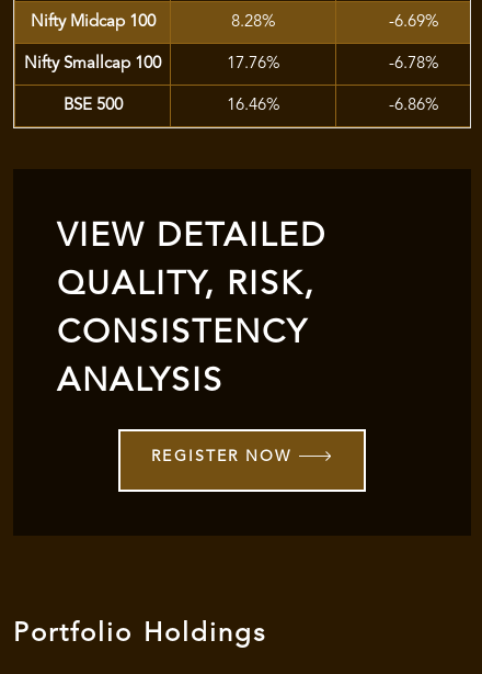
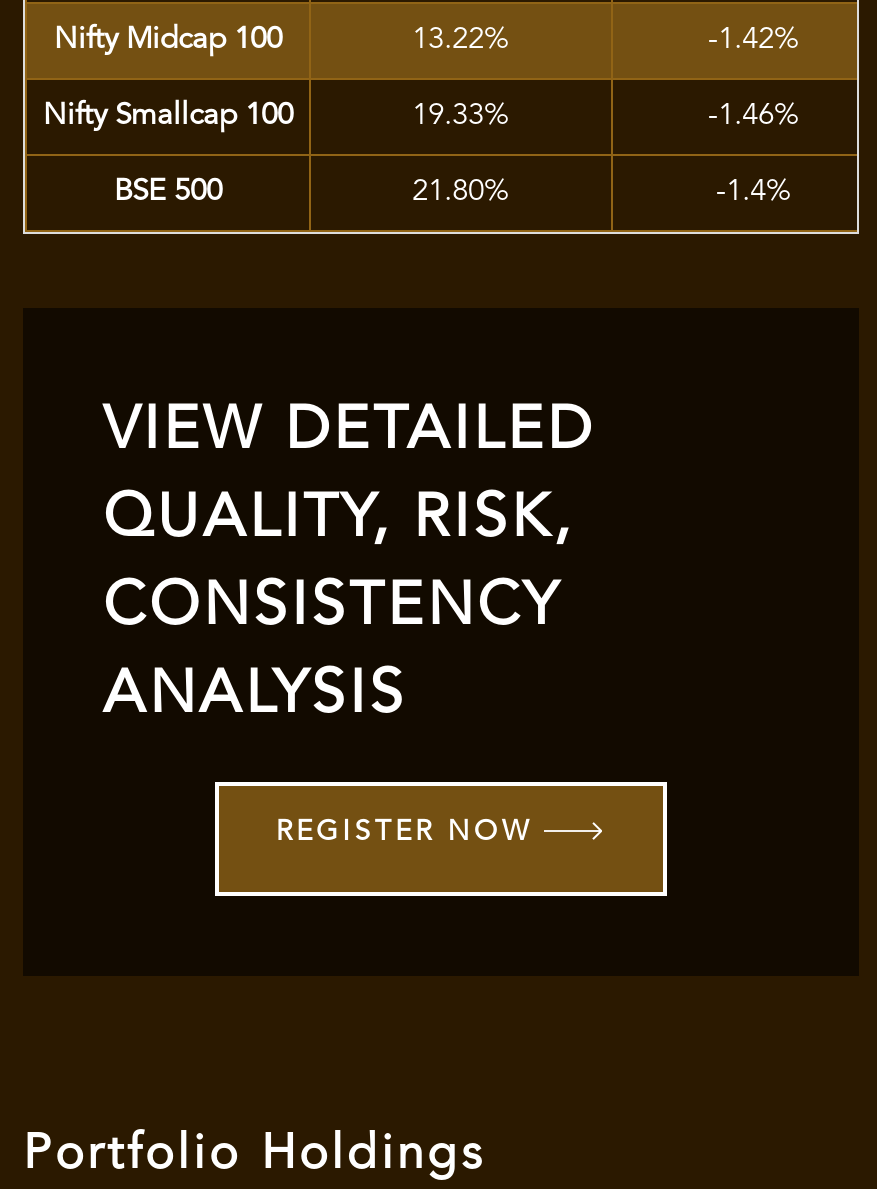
[231,14,276,31] 8.28% -> [412,26,510,56] 13.22%
[388,14,439,31] -6.69% -> [708,26,800,56] -1.42%
[226,56,280,73] 17.76% -> [412,102,510,132] 19.33%
[388,56,439,73] -6.78% -> [708,102,800,132] -1.46%
[226,98,280,114] 16.46% -> [412,178,510,208] 21.80%
[388,98,439,114] -6.86% -> [716,178,792,208] -1.4%

